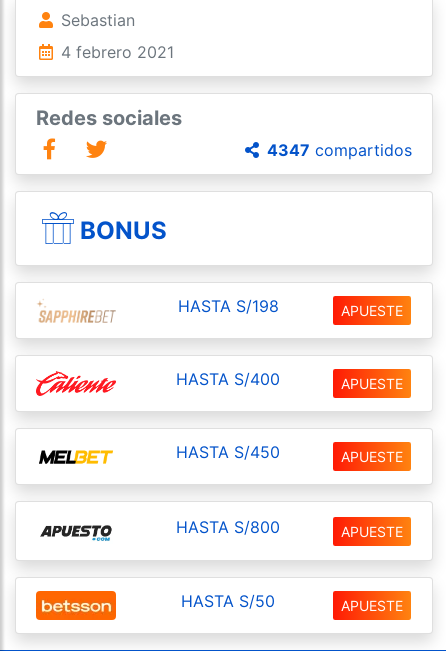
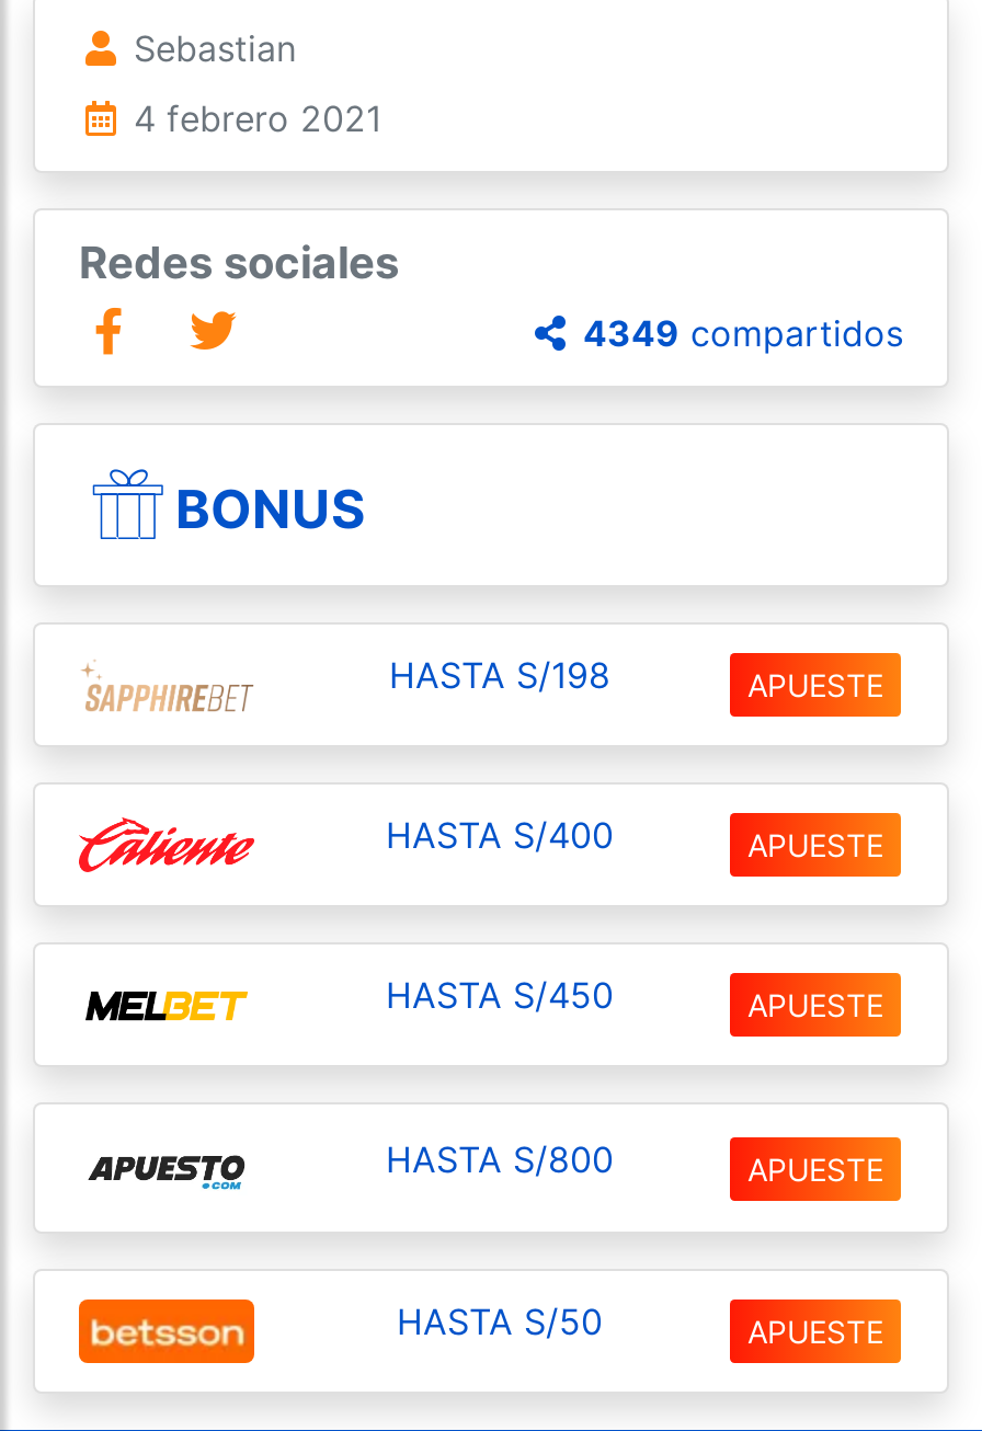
[267,140,412,160] 4347 compartidos -> [583,311,903,355] 4349 compartidos

